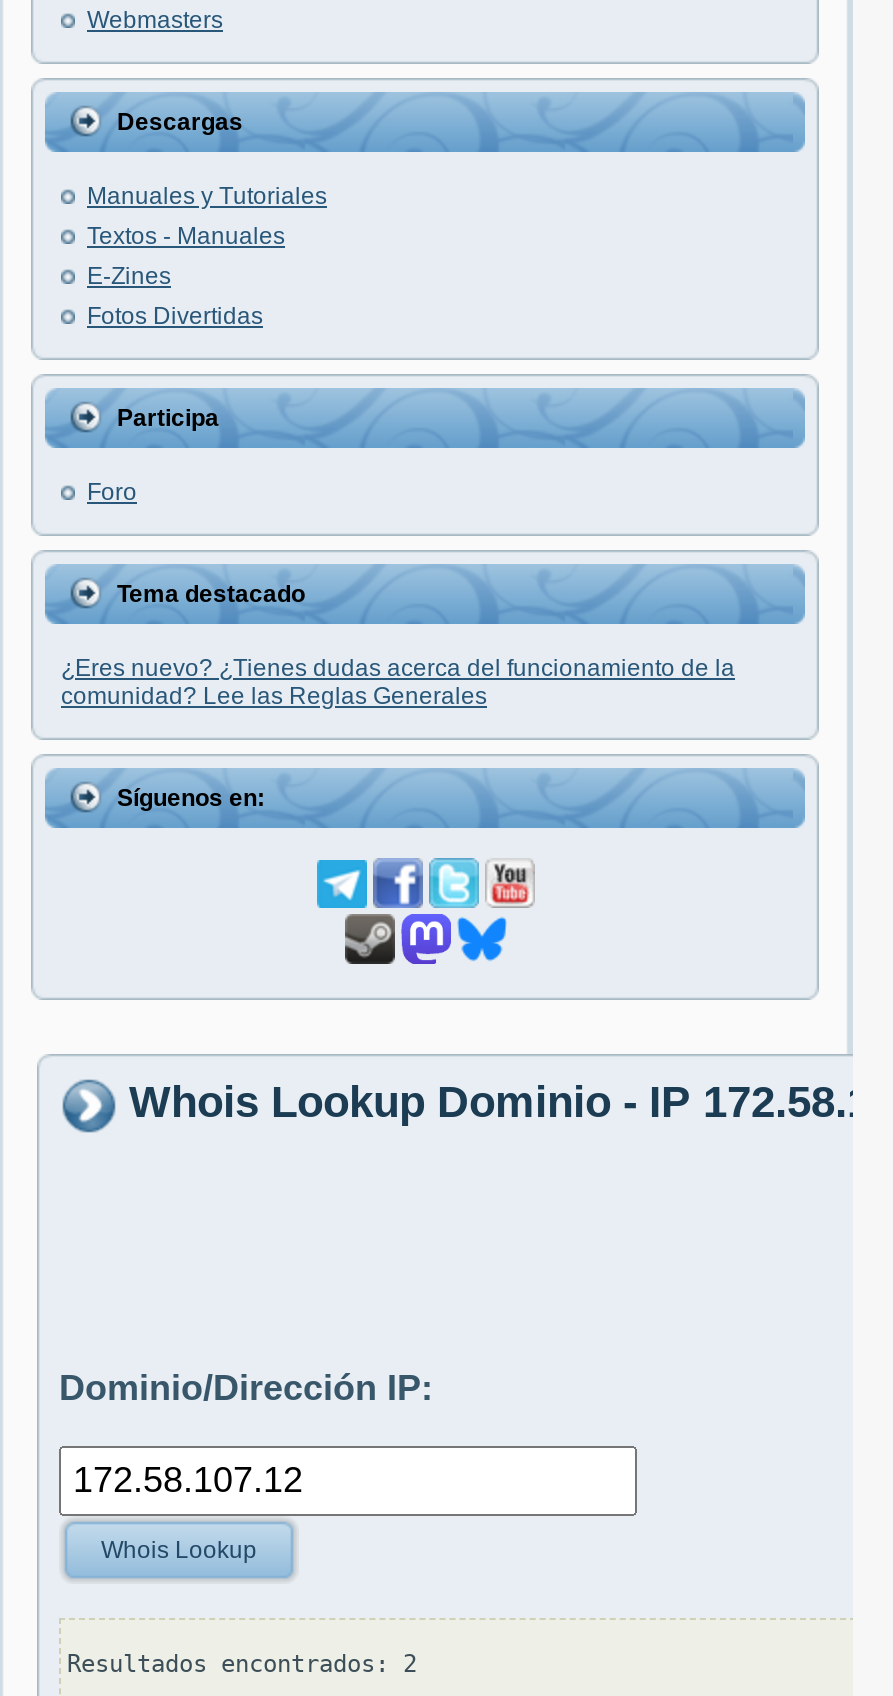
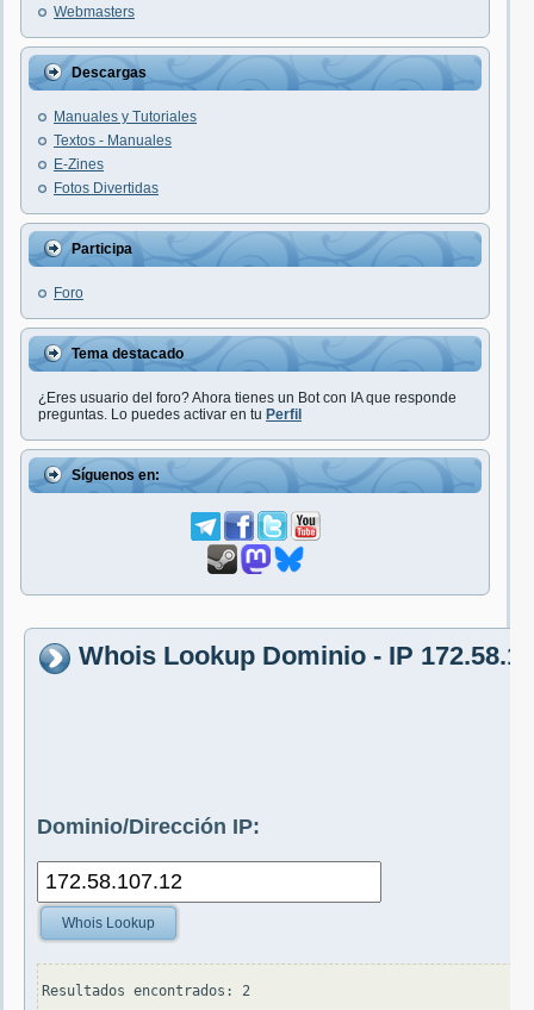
[61,654,735,710] ¿Eres nuevo? ¿Tienes dudas acerca del funcionamiento de la | comunidad? Lee las Reglas Generales -> [38,389,457,423] ¿Eres usuario del foro? Ahora tienes un Bot con IA que responde | preguntas. Lo puedes activar en tu Perfil

